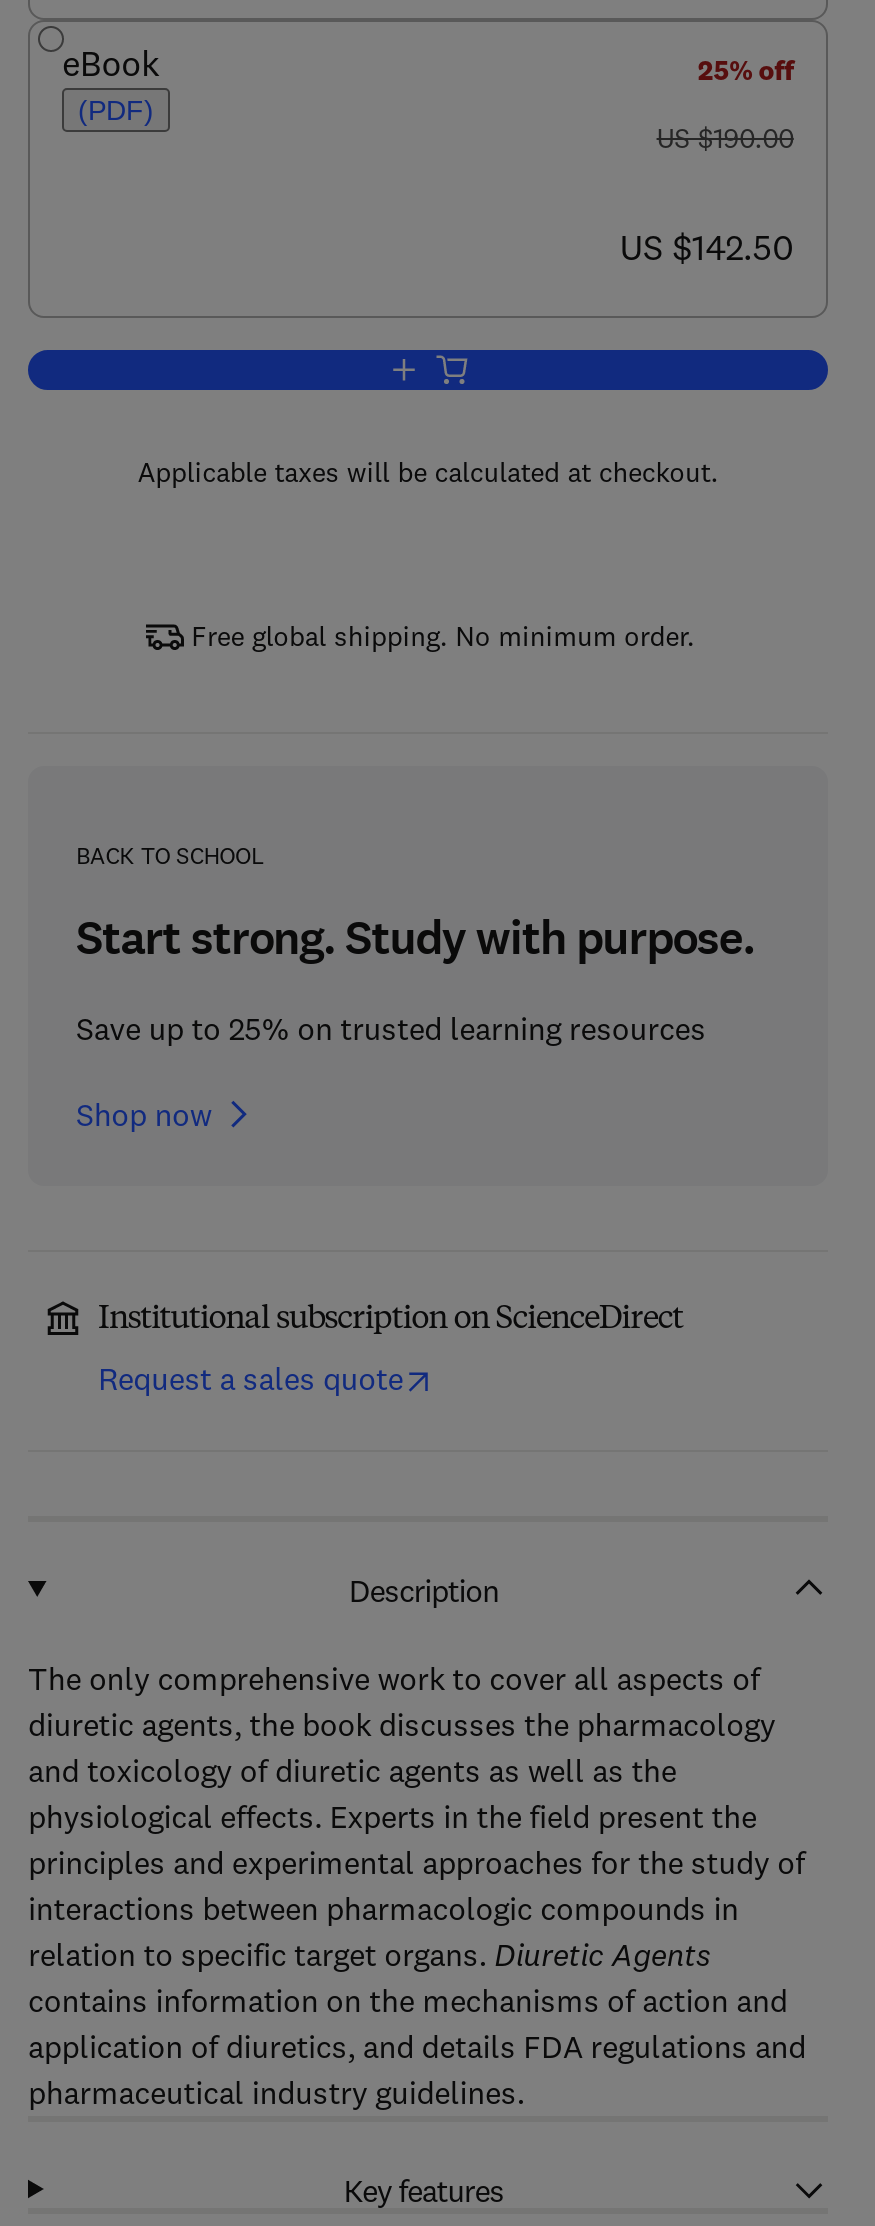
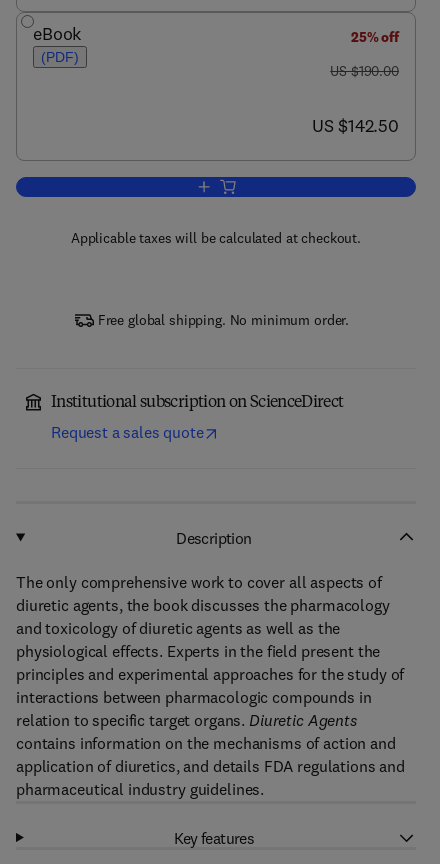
[76,840,755,1134] BACK TO SCHOOL | Start strong. Study with purpose. | Save up to 25% on trusted learning resources | Shop now -> none

